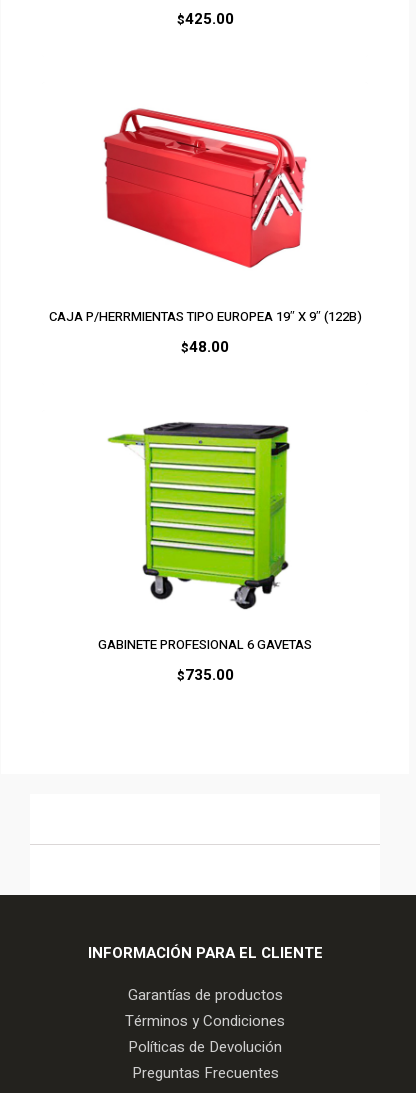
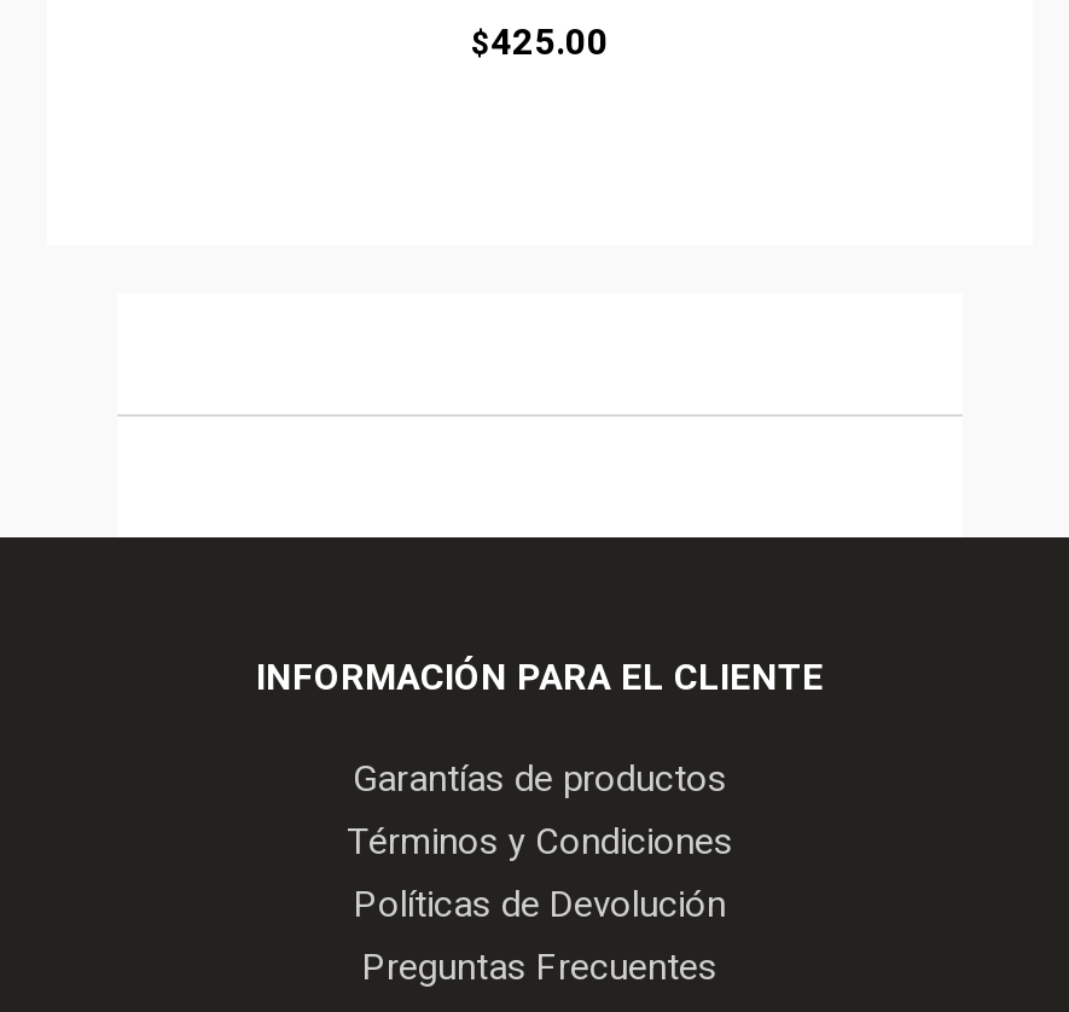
[48,108,361,358] [image] | CAJA P/HERRMIENTAS TIPO EUROPEA 19″ X 9″ (122B) | $48.00 -> none
[98,421,312,686] [image] | GABINETE PROFESIONAL 6 GAVETAS | $735.00 -> none

